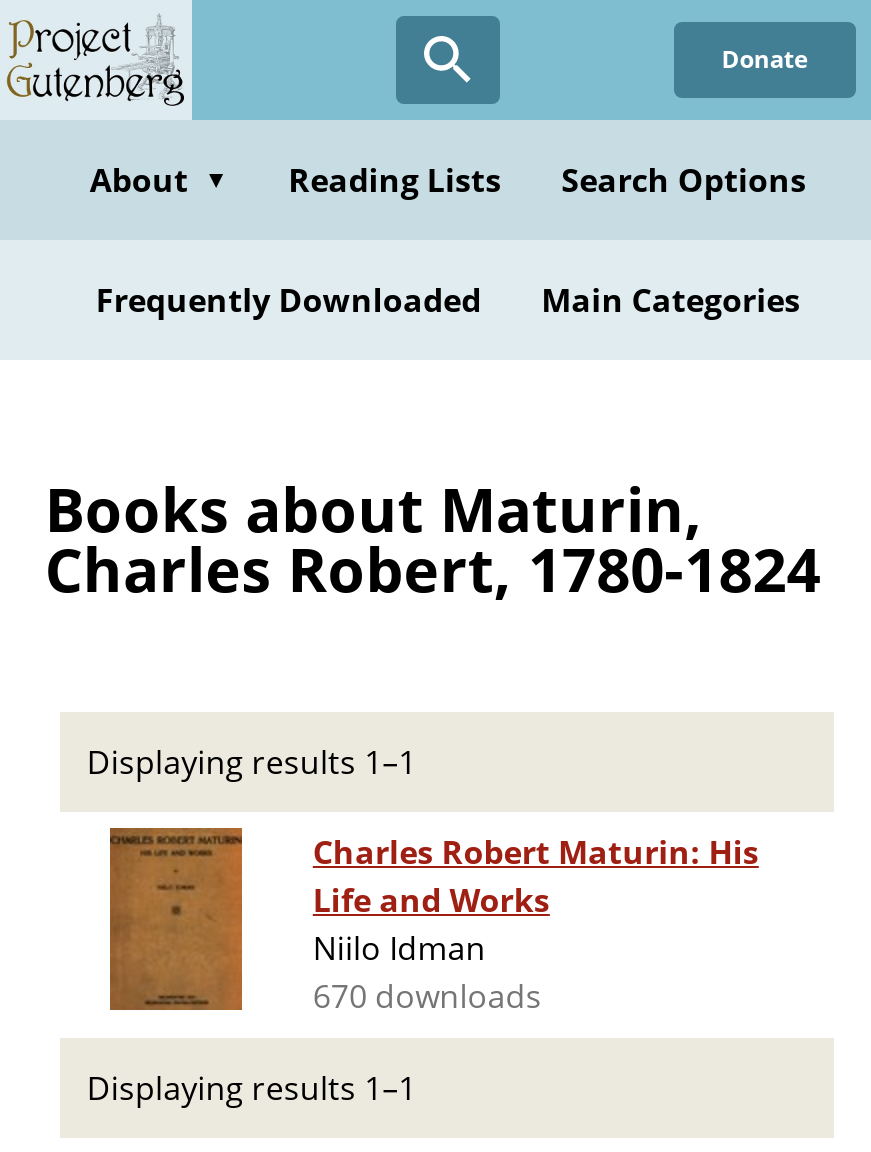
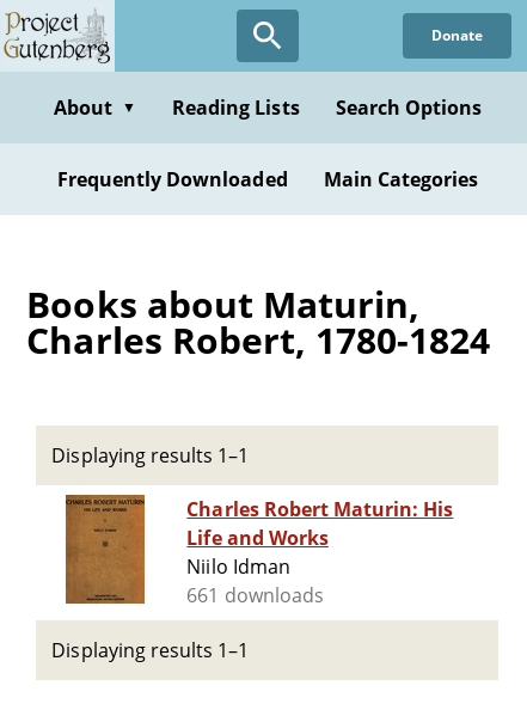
[313,974,542,1018] 670 downloads -> [187,582,324,609] 661 downloads

